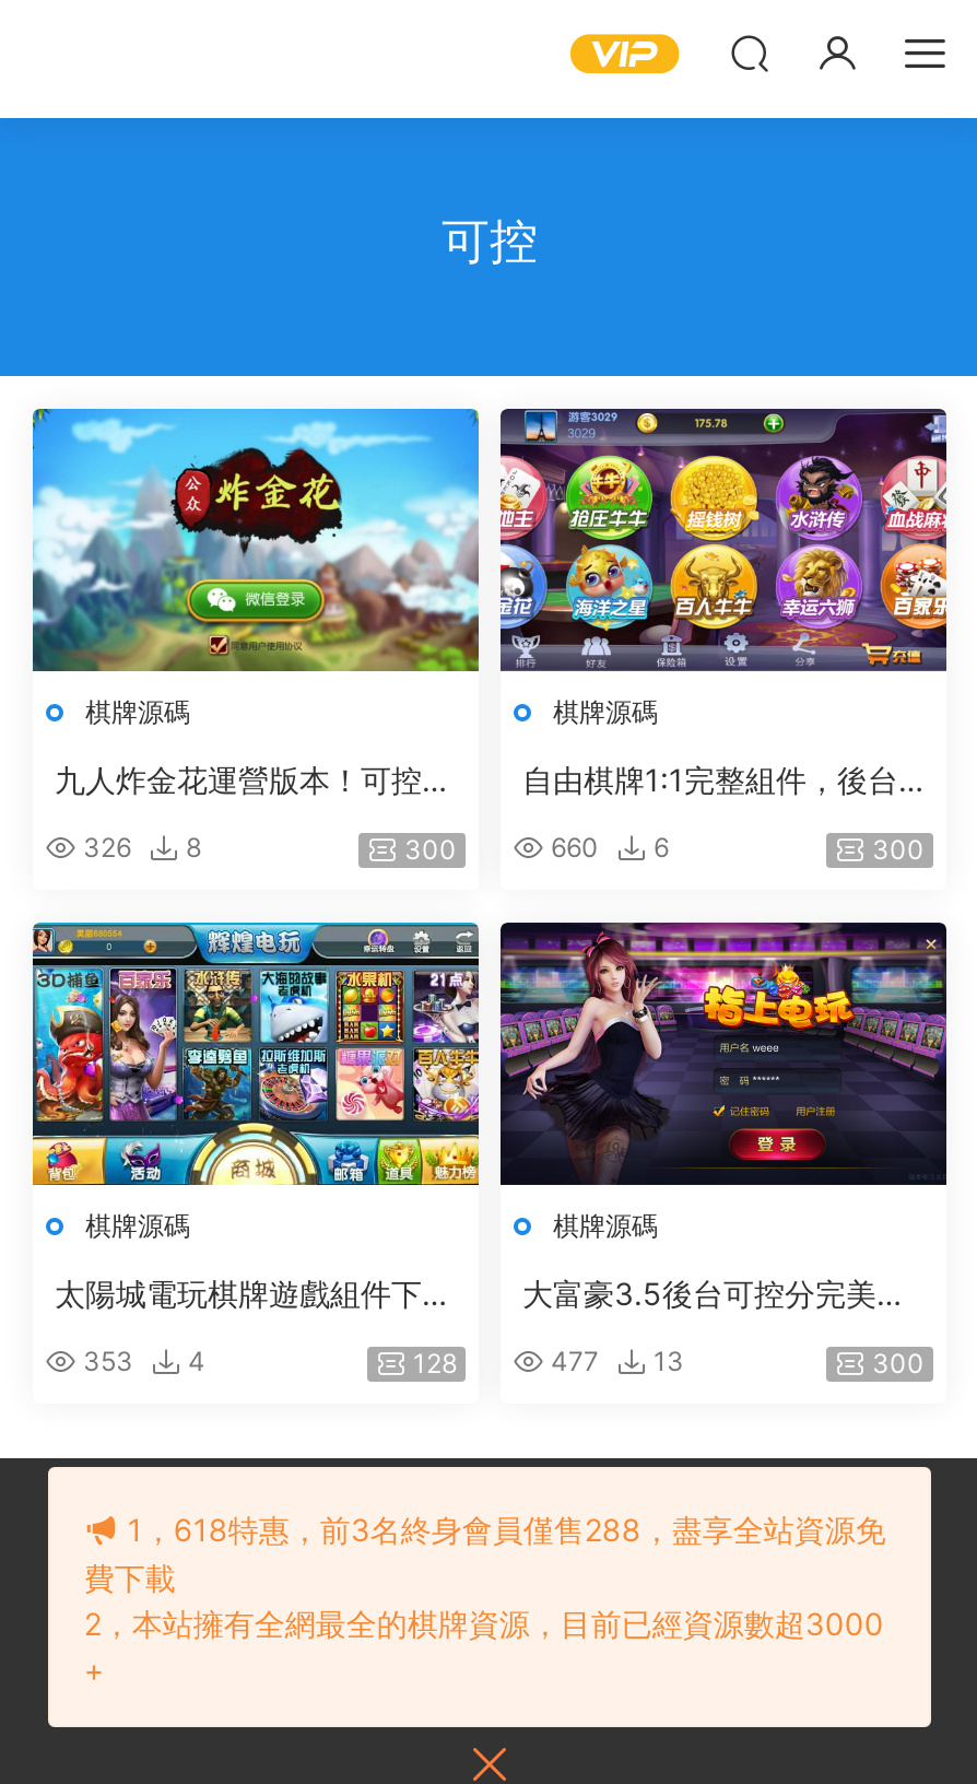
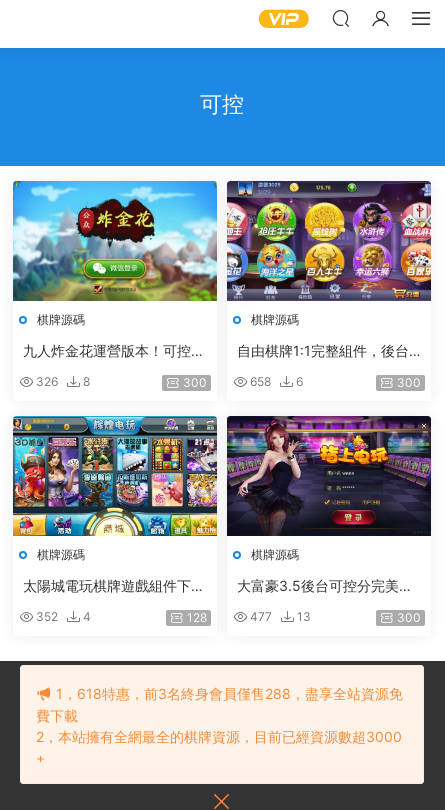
[544,831,669,864] 660 6 -> [247,374,303,389] 658 6
[76,1345,205,1377] 353 4 -> [33,609,91,624] 352 4

